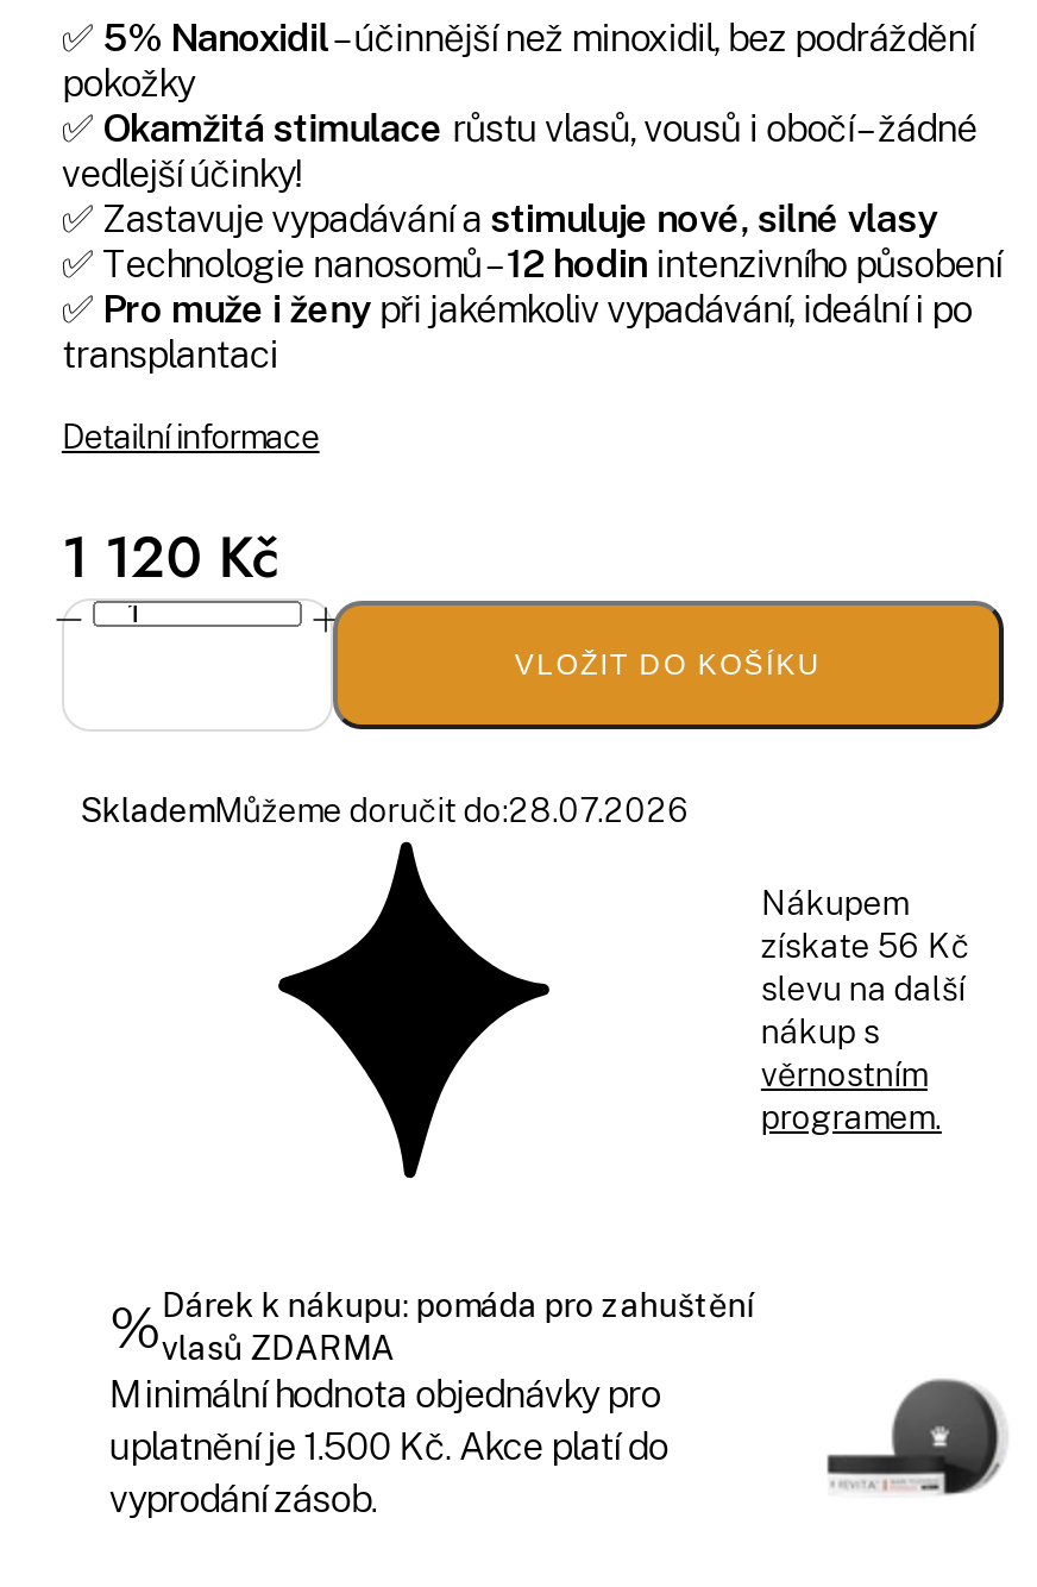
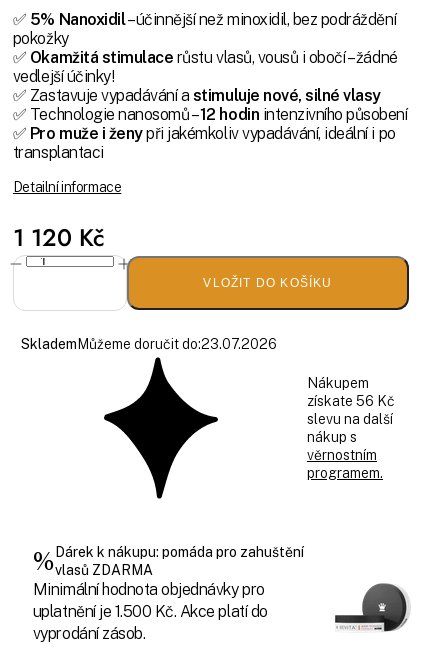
[81,791,690,829] SklademMůžeme doručit do:28.07.2026 -> [21,336,277,352] SklademMůžeme doručit do:23.07.2026

